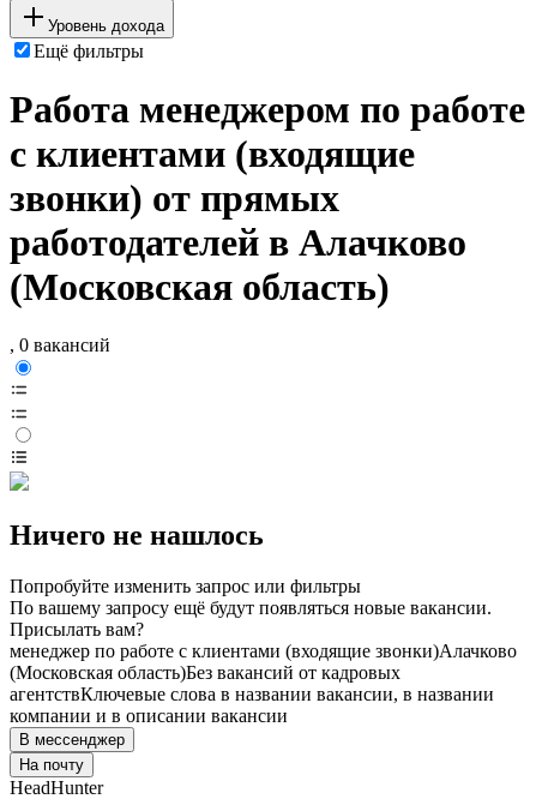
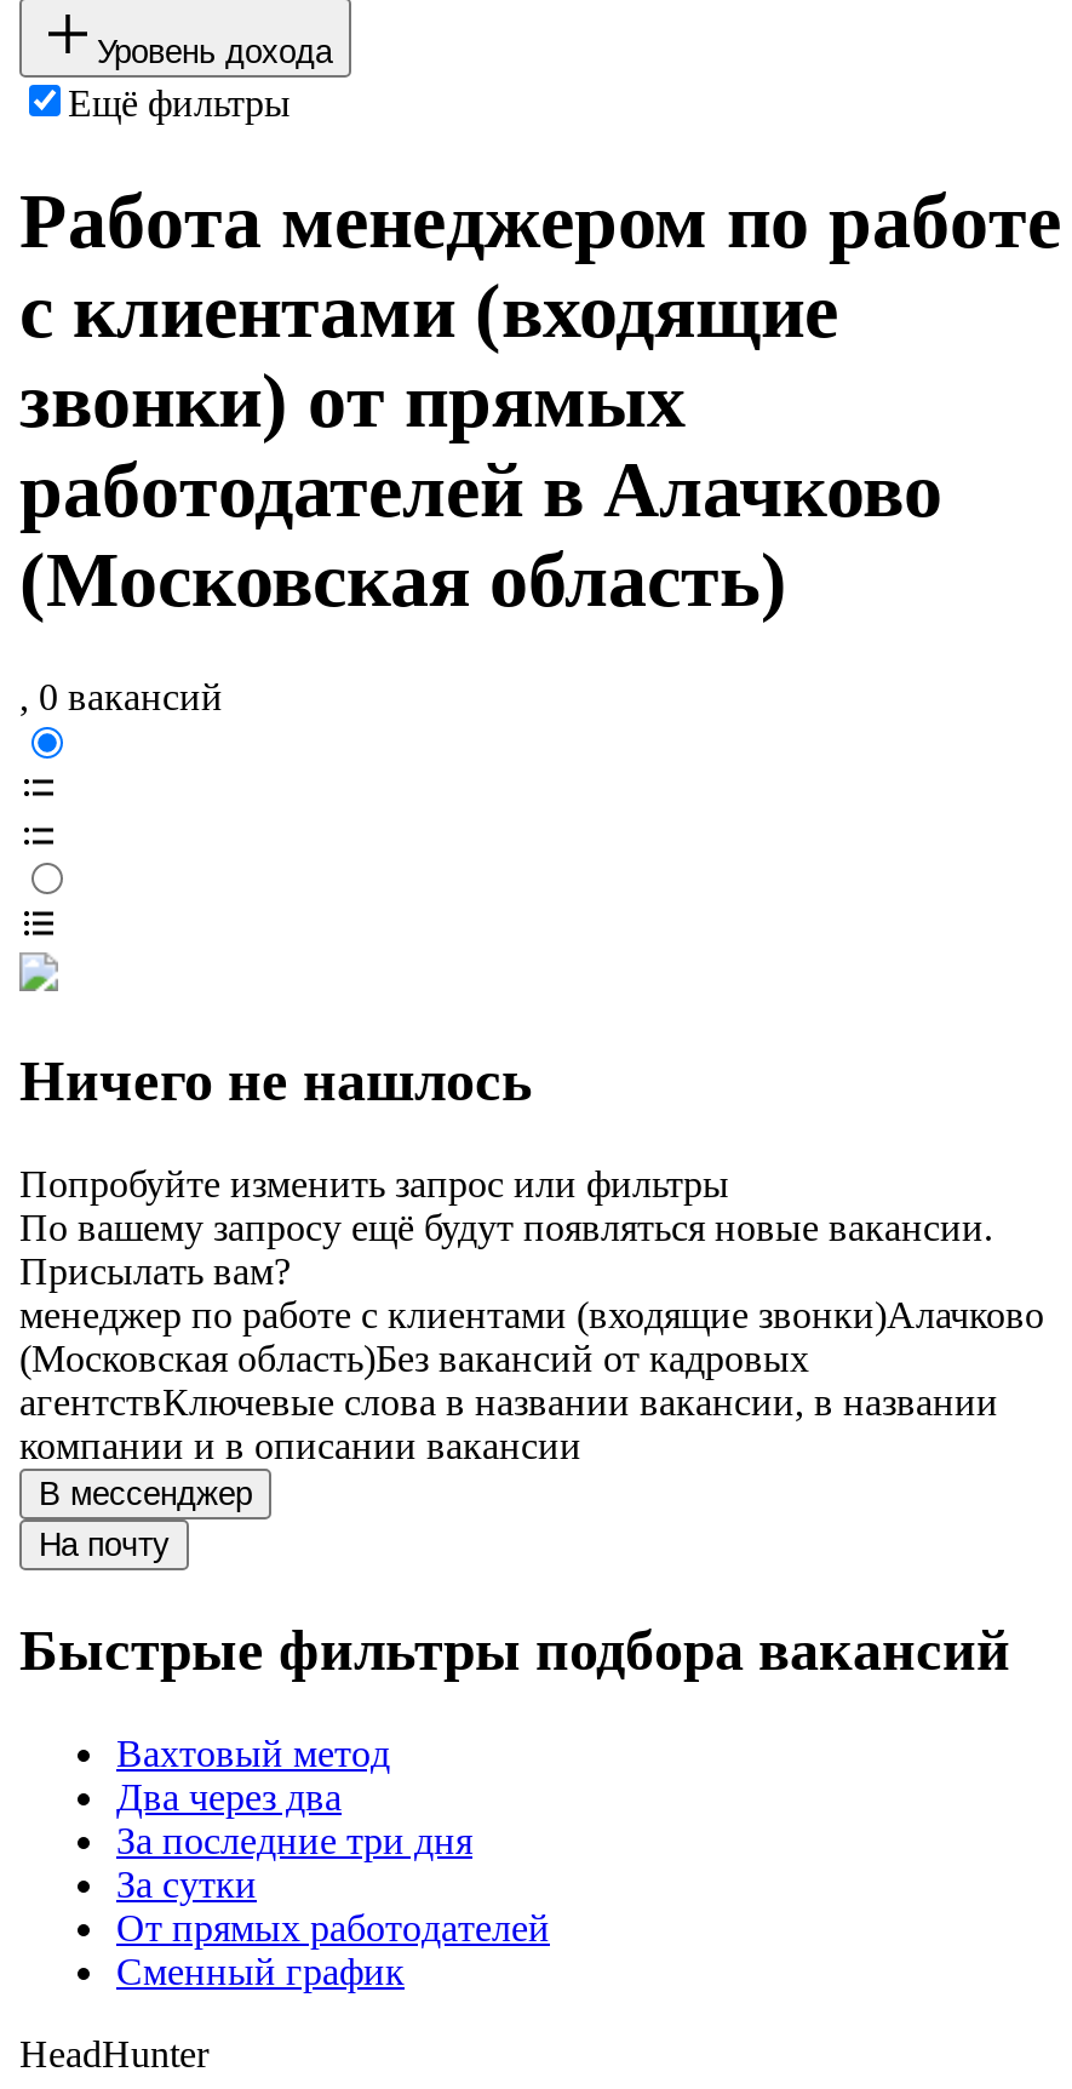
none -> [19,1619,1010,1992] Быстрые фильтры подбора вакансий | Вахтовый метод | Два через два | За последние три дня | За сутки | От прямых работодателей | Сменный график

